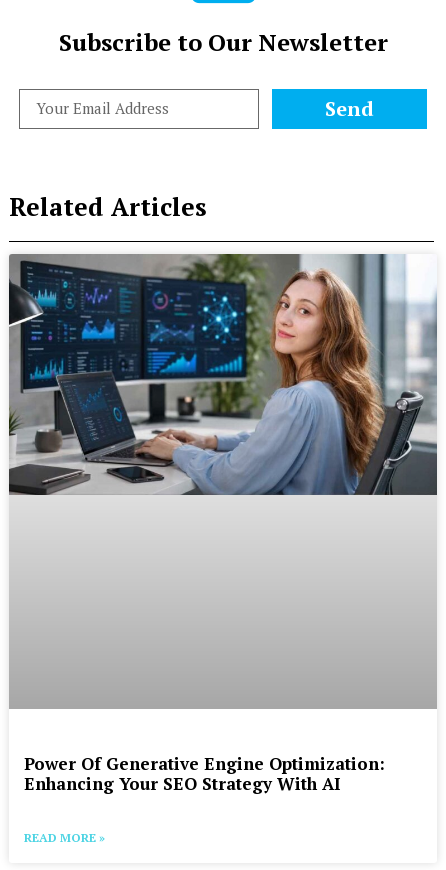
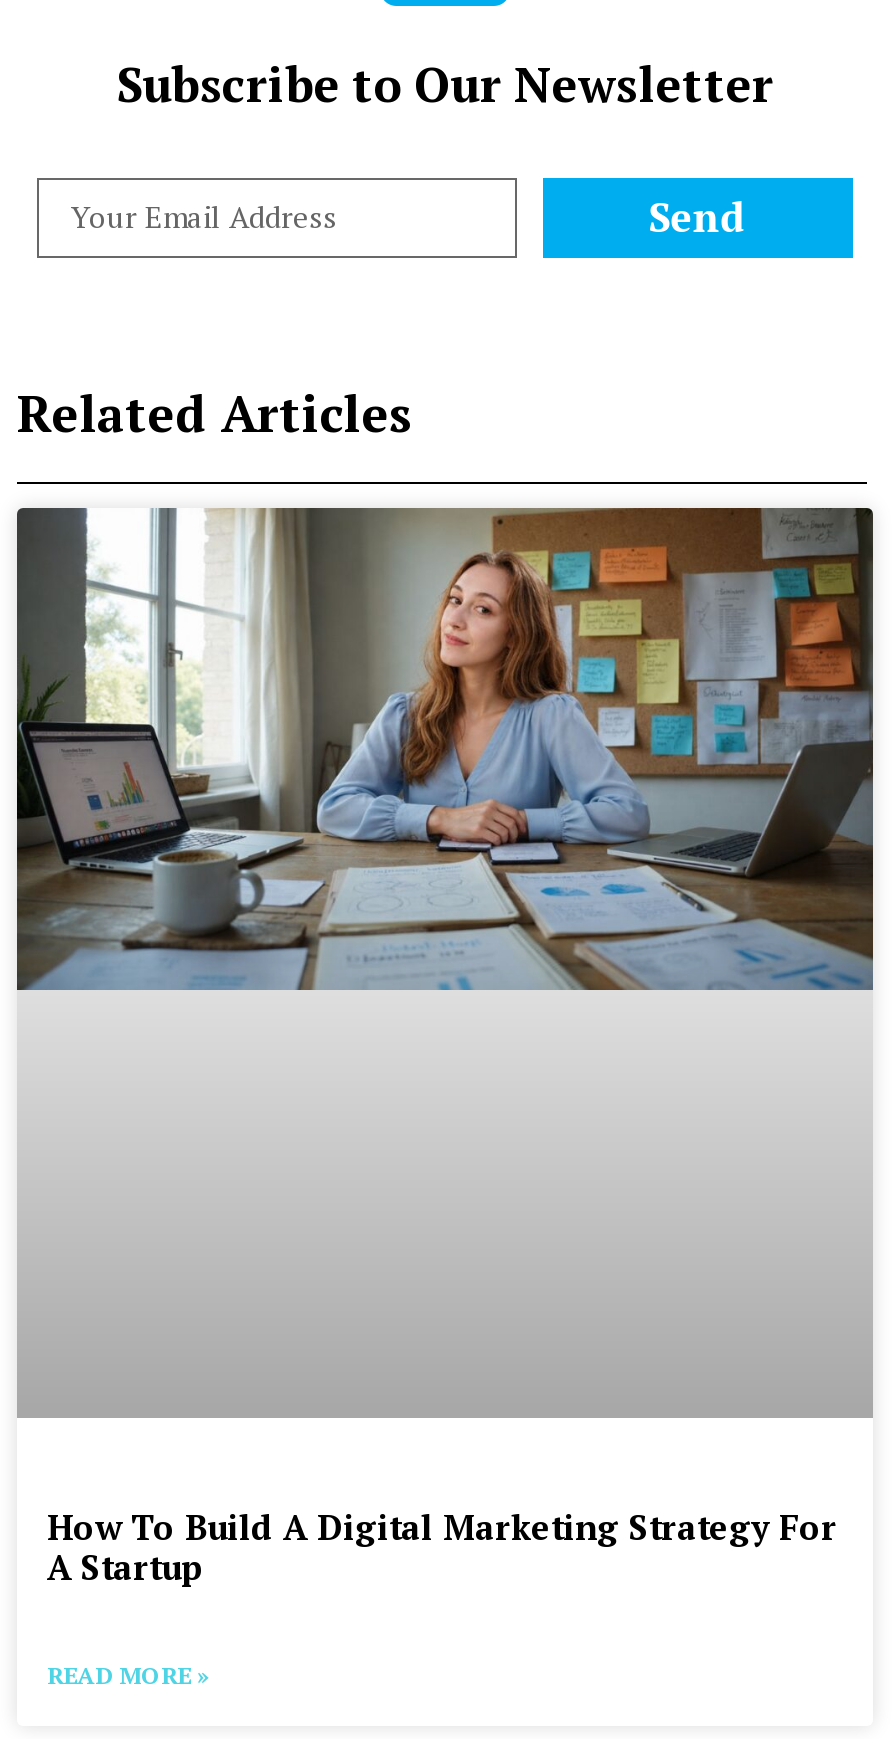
[9,253,437,495] [image] -> [17,506,875,990] [image]
[24,752,385,795] Power Of Generative Engine Optimization: | Enhancing Your SEO Strategy With AI -> [47,1504,837,1590] How To Build A Digital Marketing Strategy For | A Startup

